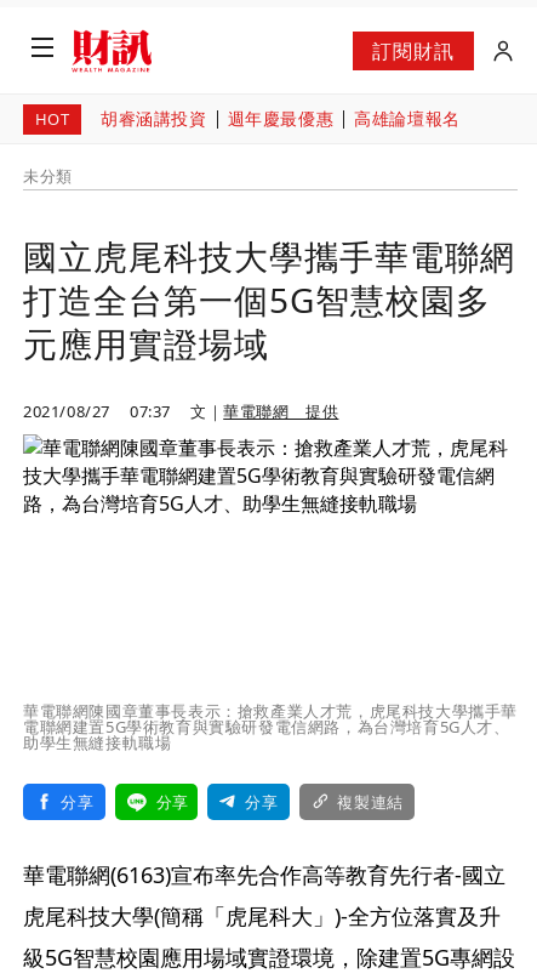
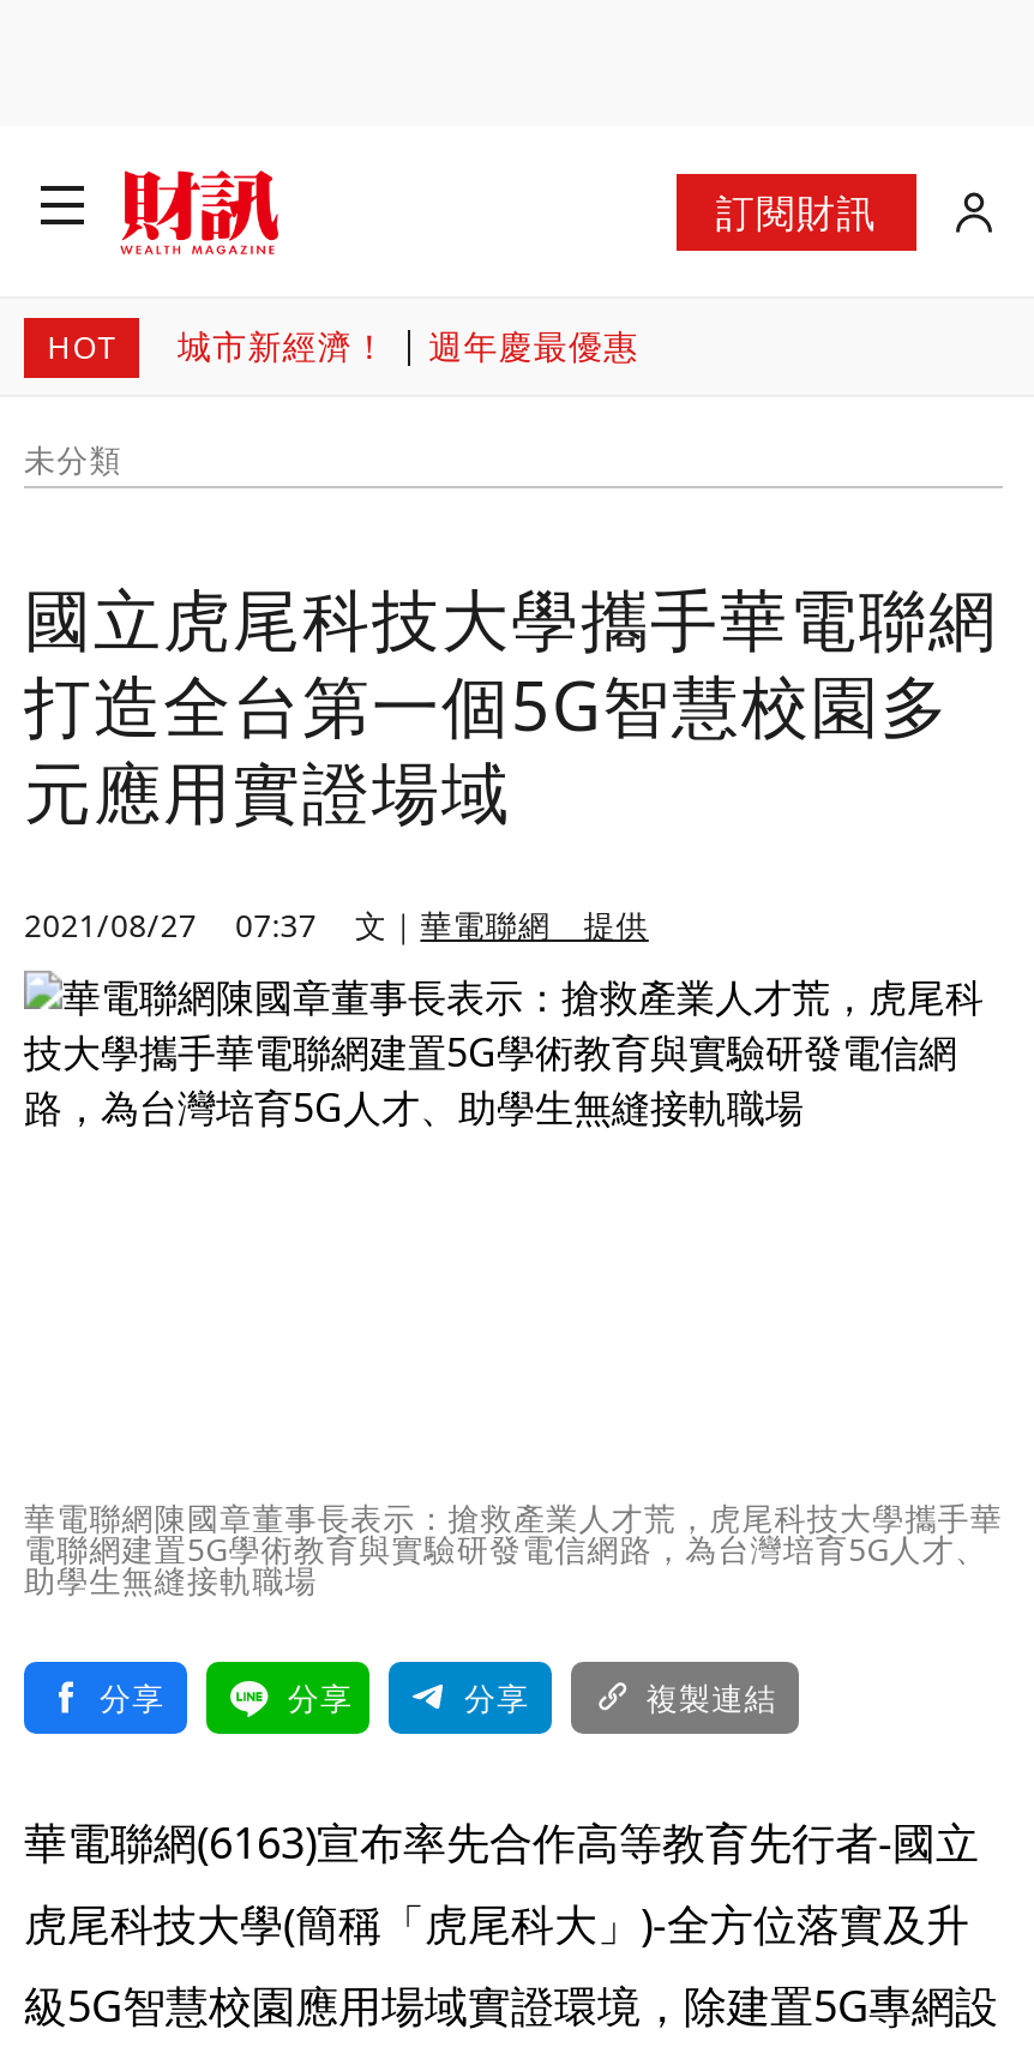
[101,107,207,130] 胡睿涵講投資 -> [178,323,388,368] 城市新經濟！
[354,107,460,130] 高雄論壇報名 -> none

